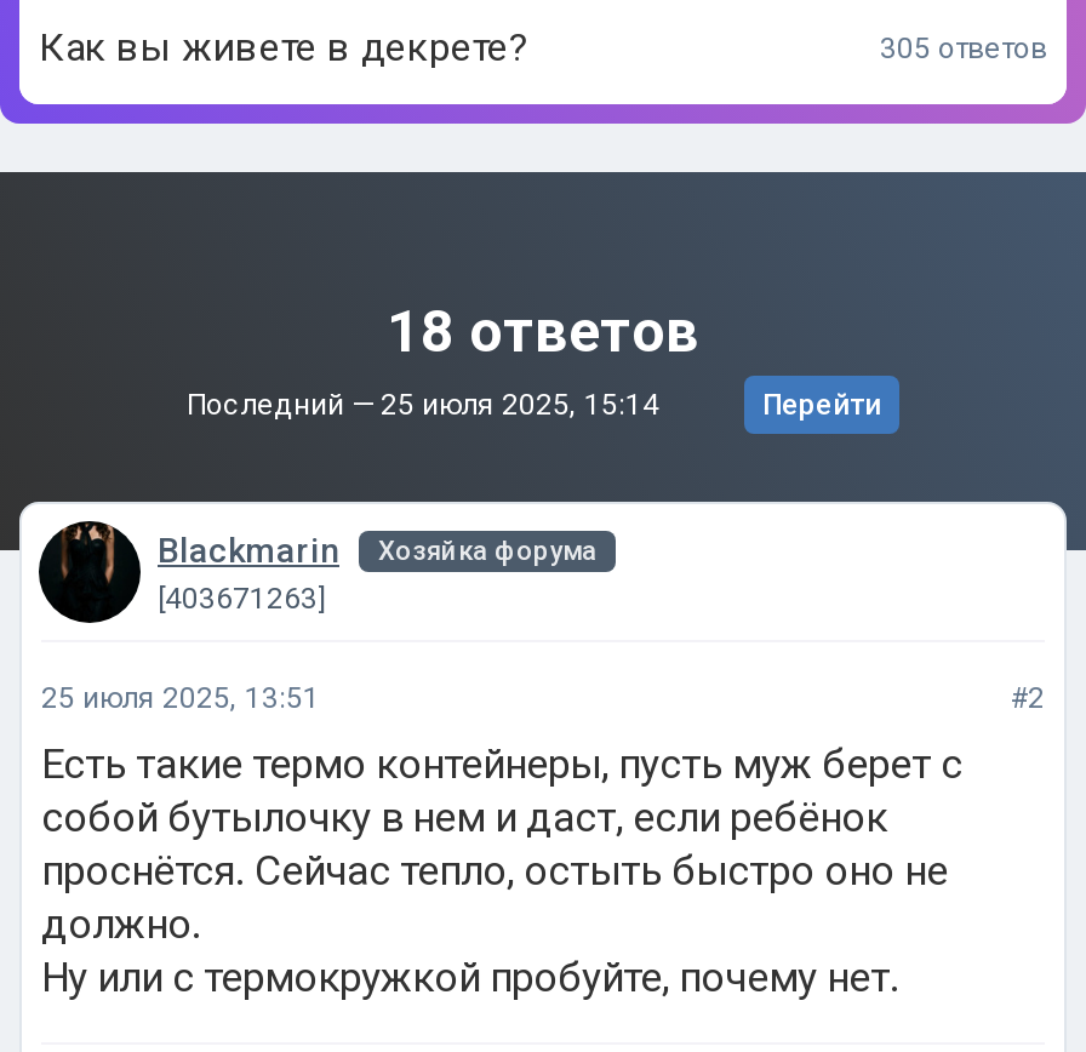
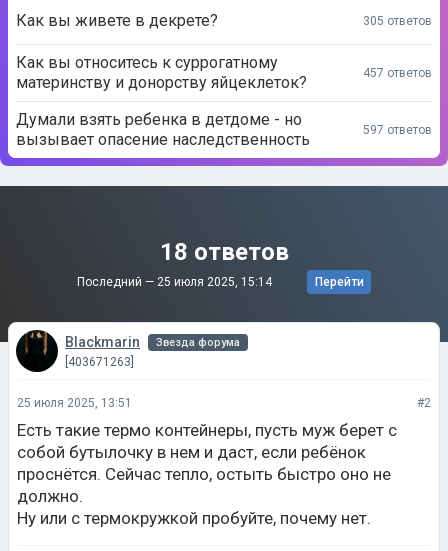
none -> [16,53,307,92] Как вы относитесь к суррогатному | материнству и донорству яйцеклеток?
none -> [16,65,432,149] 457 ответов | Думали взять ребенка в детдоме - но | вызывает опасение наследственность
none -> [363,122,432,136] 597 ответов
[378,534,596,566] Хозяйка форума -> [156,335,240,348] Звезда форума

